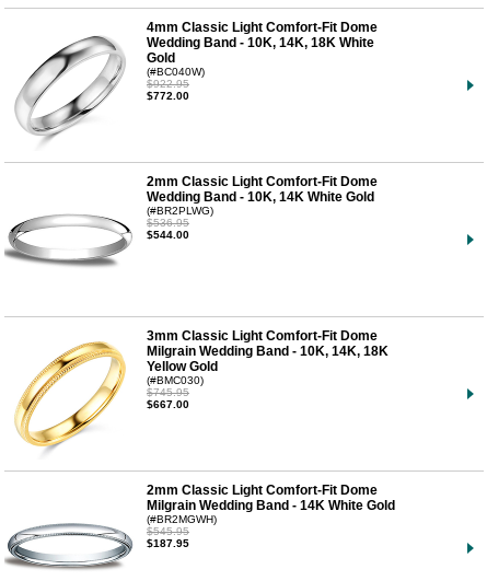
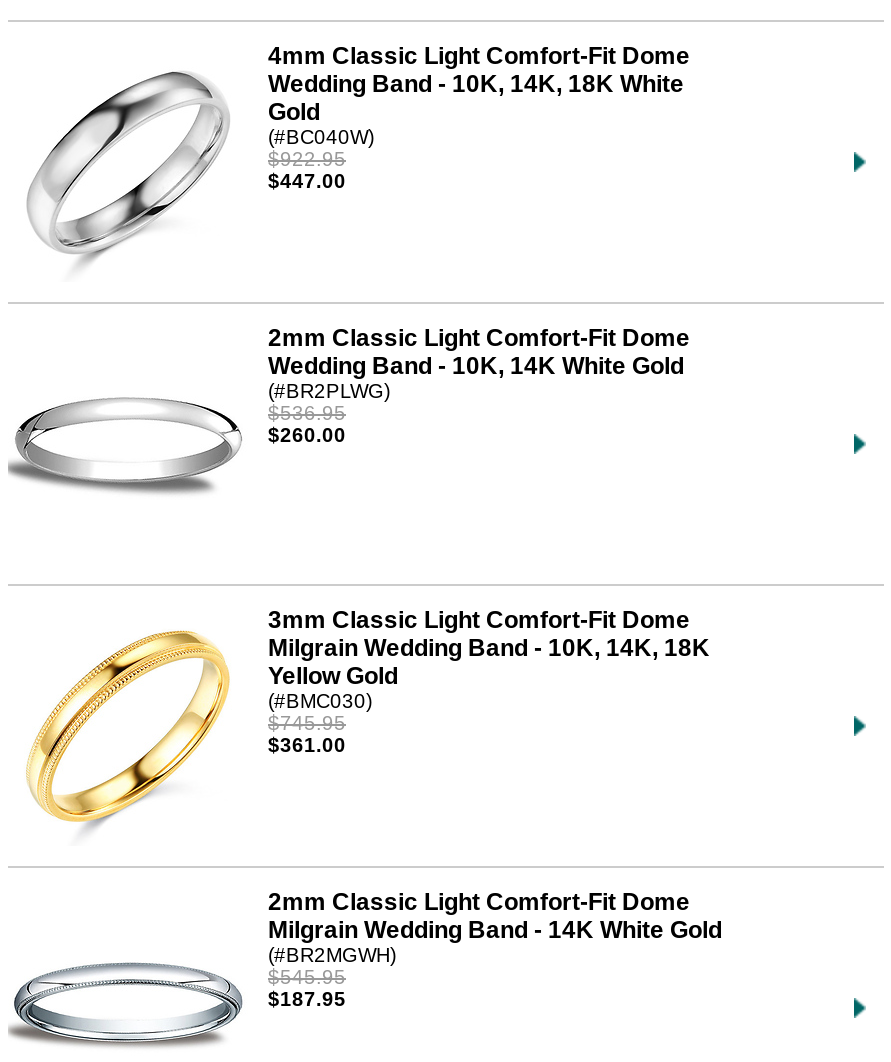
[147,89,189,101] $772.00 -> [268,169,346,191] $447.00
[147,228,189,240] $544.00 -> [268,423,346,445] $260.00
[147,398,189,410] $667.00 -> [268,733,346,755] $361.00

